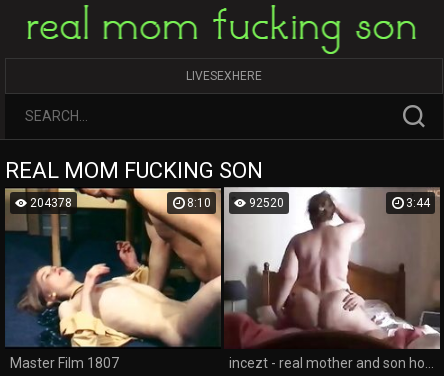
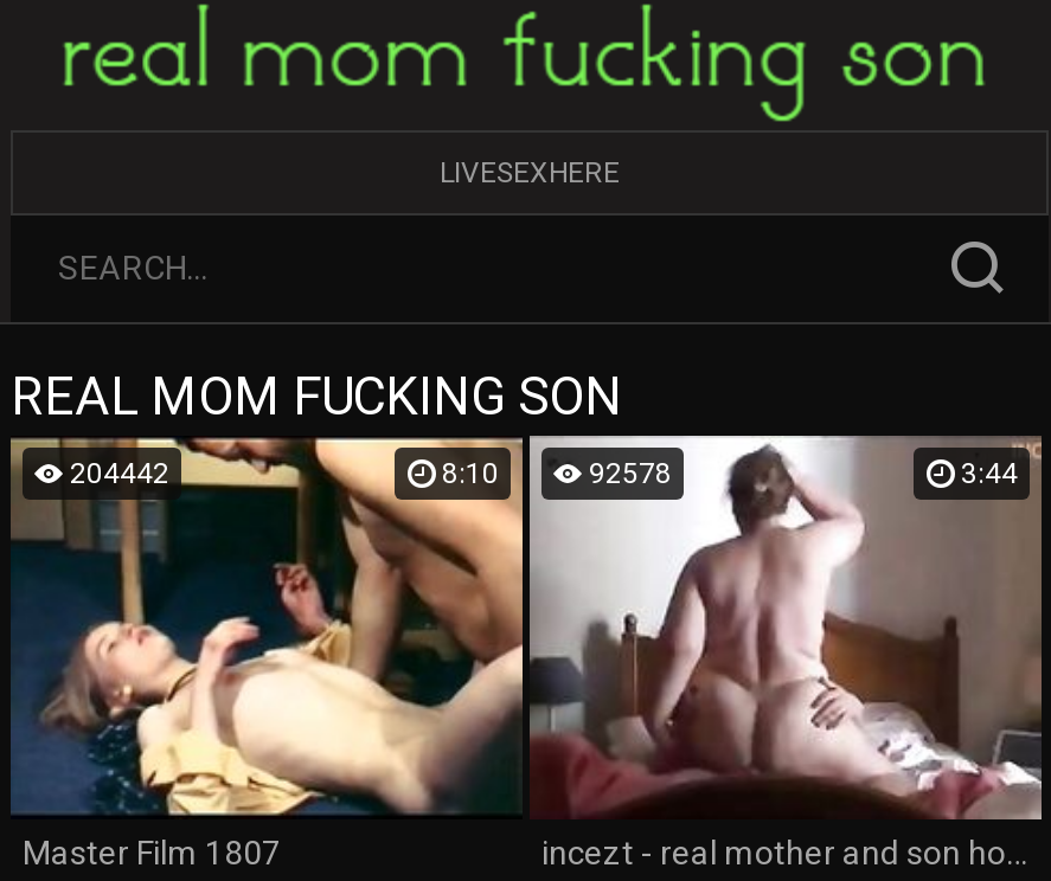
[30,196,72,210] 204378 -> [70,456,169,490] 204442
[249,196,284,210] 92520 -> [589,456,672,490] 92578

